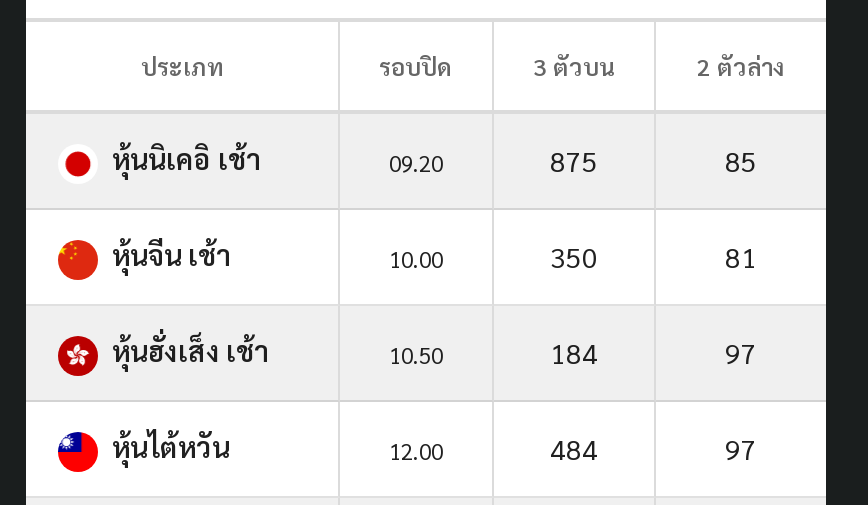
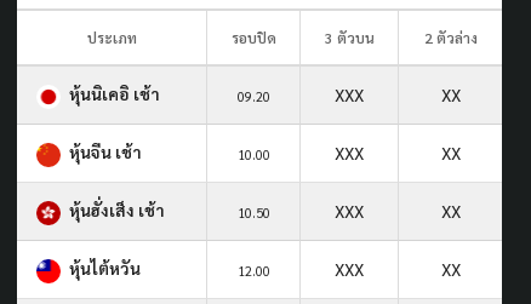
[550,142,757,178] 875 | 85 -> [335,83,460,105] XXX | XX
[550,238,757,274] 350 | 81 -> [335,141,460,163] XXX | XX
[550,334,757,370] 184 | 97 -> [335,200,460,221] XXX | XX
[550,430,757,466] 484 | 97 -> [335,258,460,280] XXX | XX

